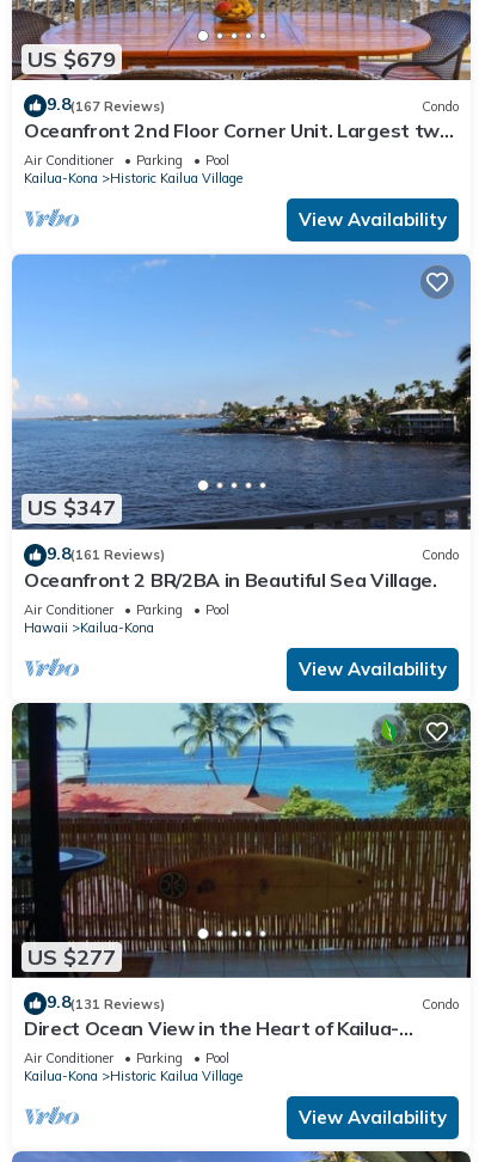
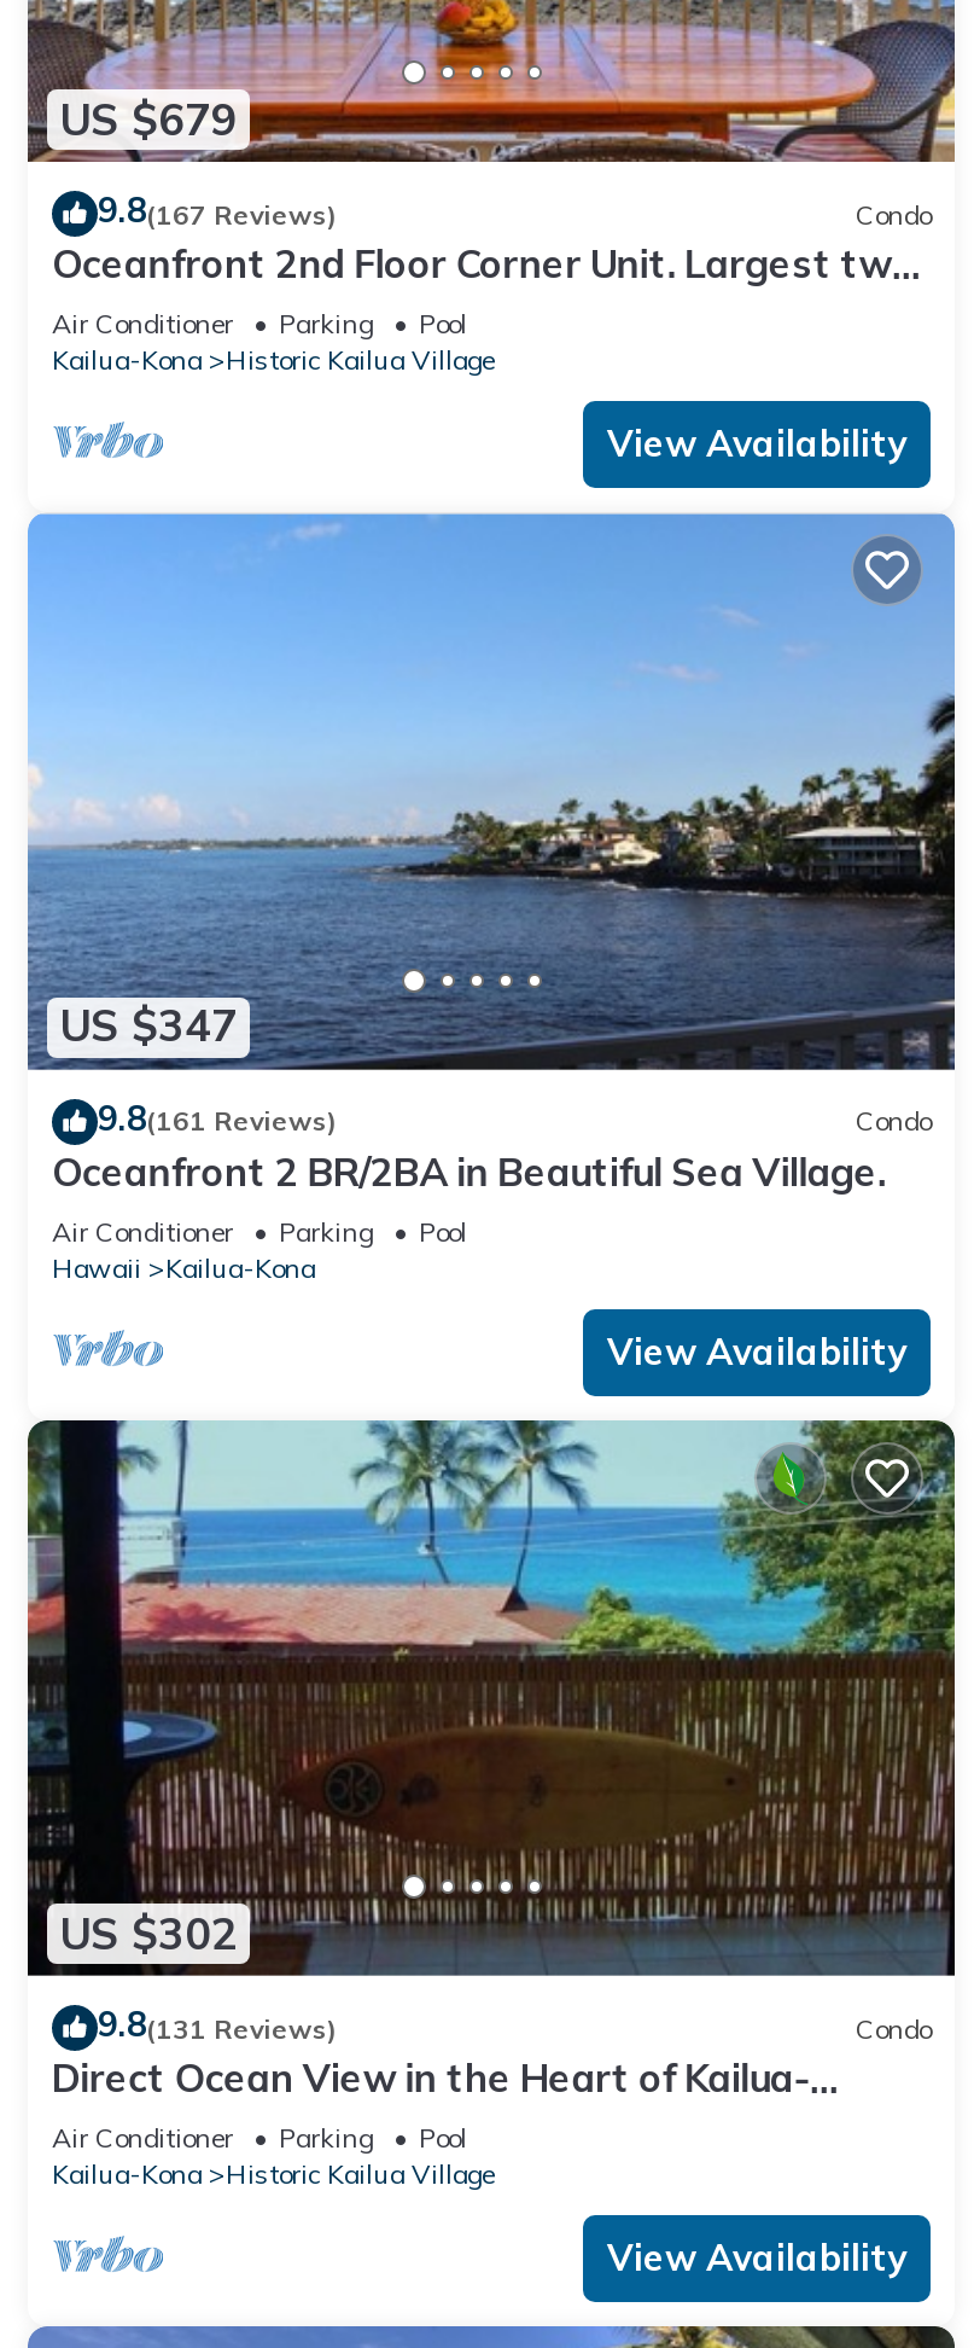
[27,943,116,970] US $277 -> [59,1905,238,1961] US $302

